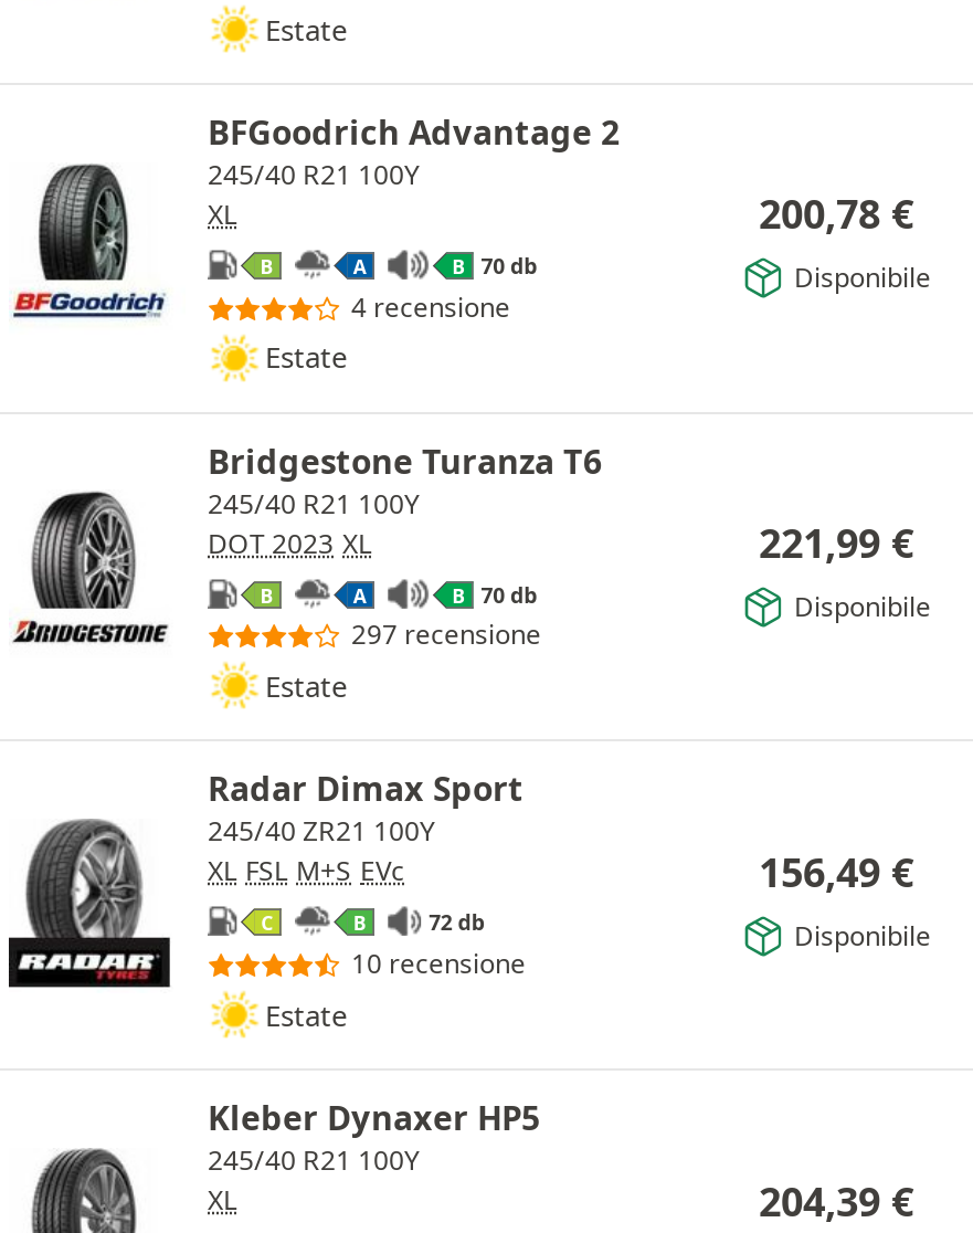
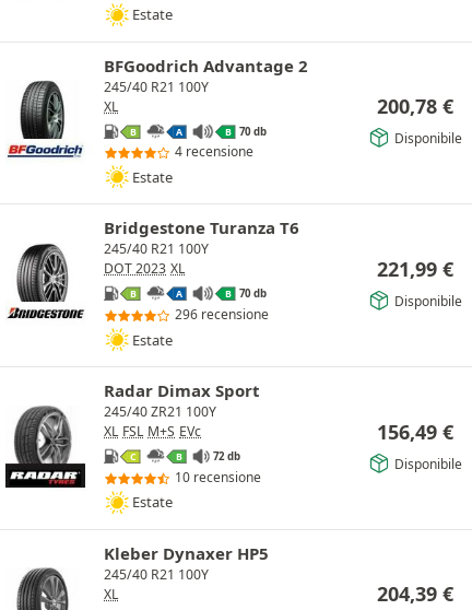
[351,617,541,655] 297 recensione -> [175,305,269,324] 296 recensione

